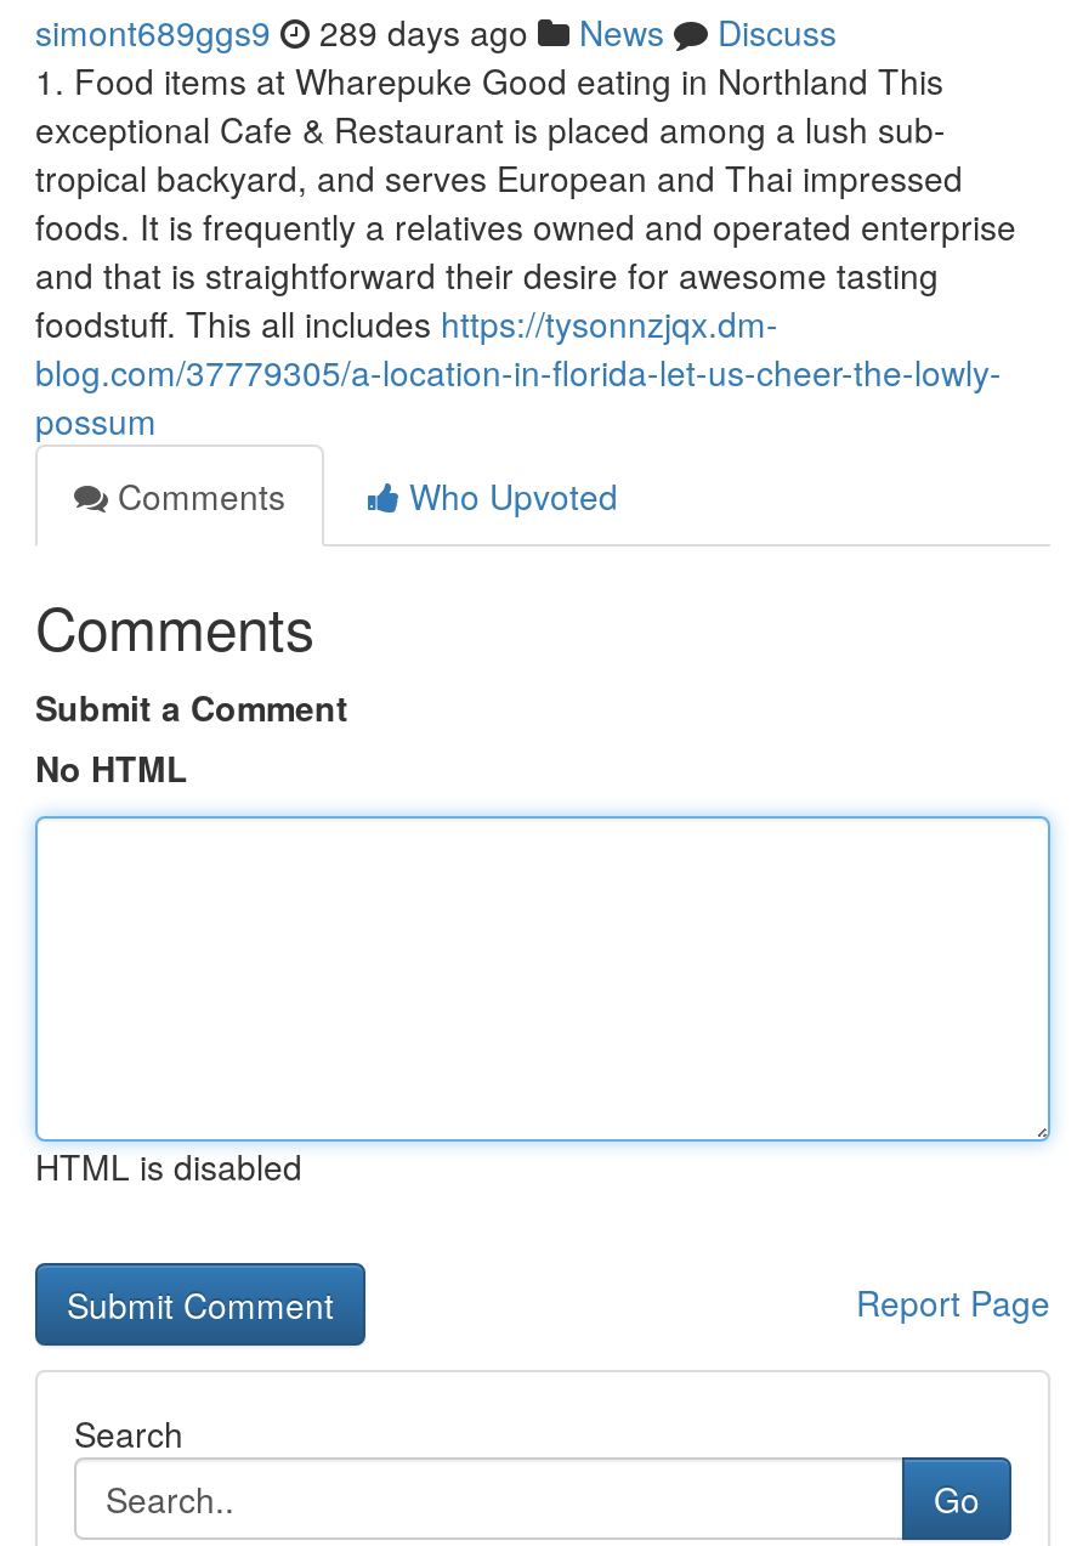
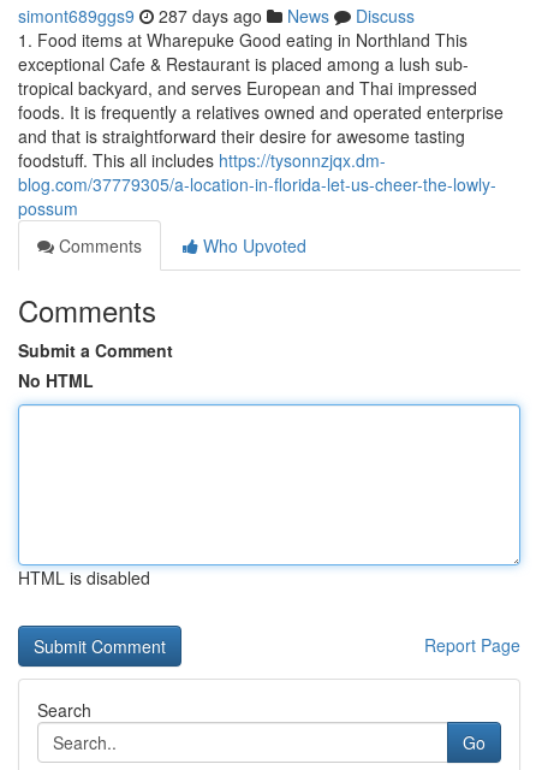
[35,7,837,56] simont689ggs9 289 days ago News Discuss -> [18,4,415,28] simont689ggs9 287 days ago News Discuss

